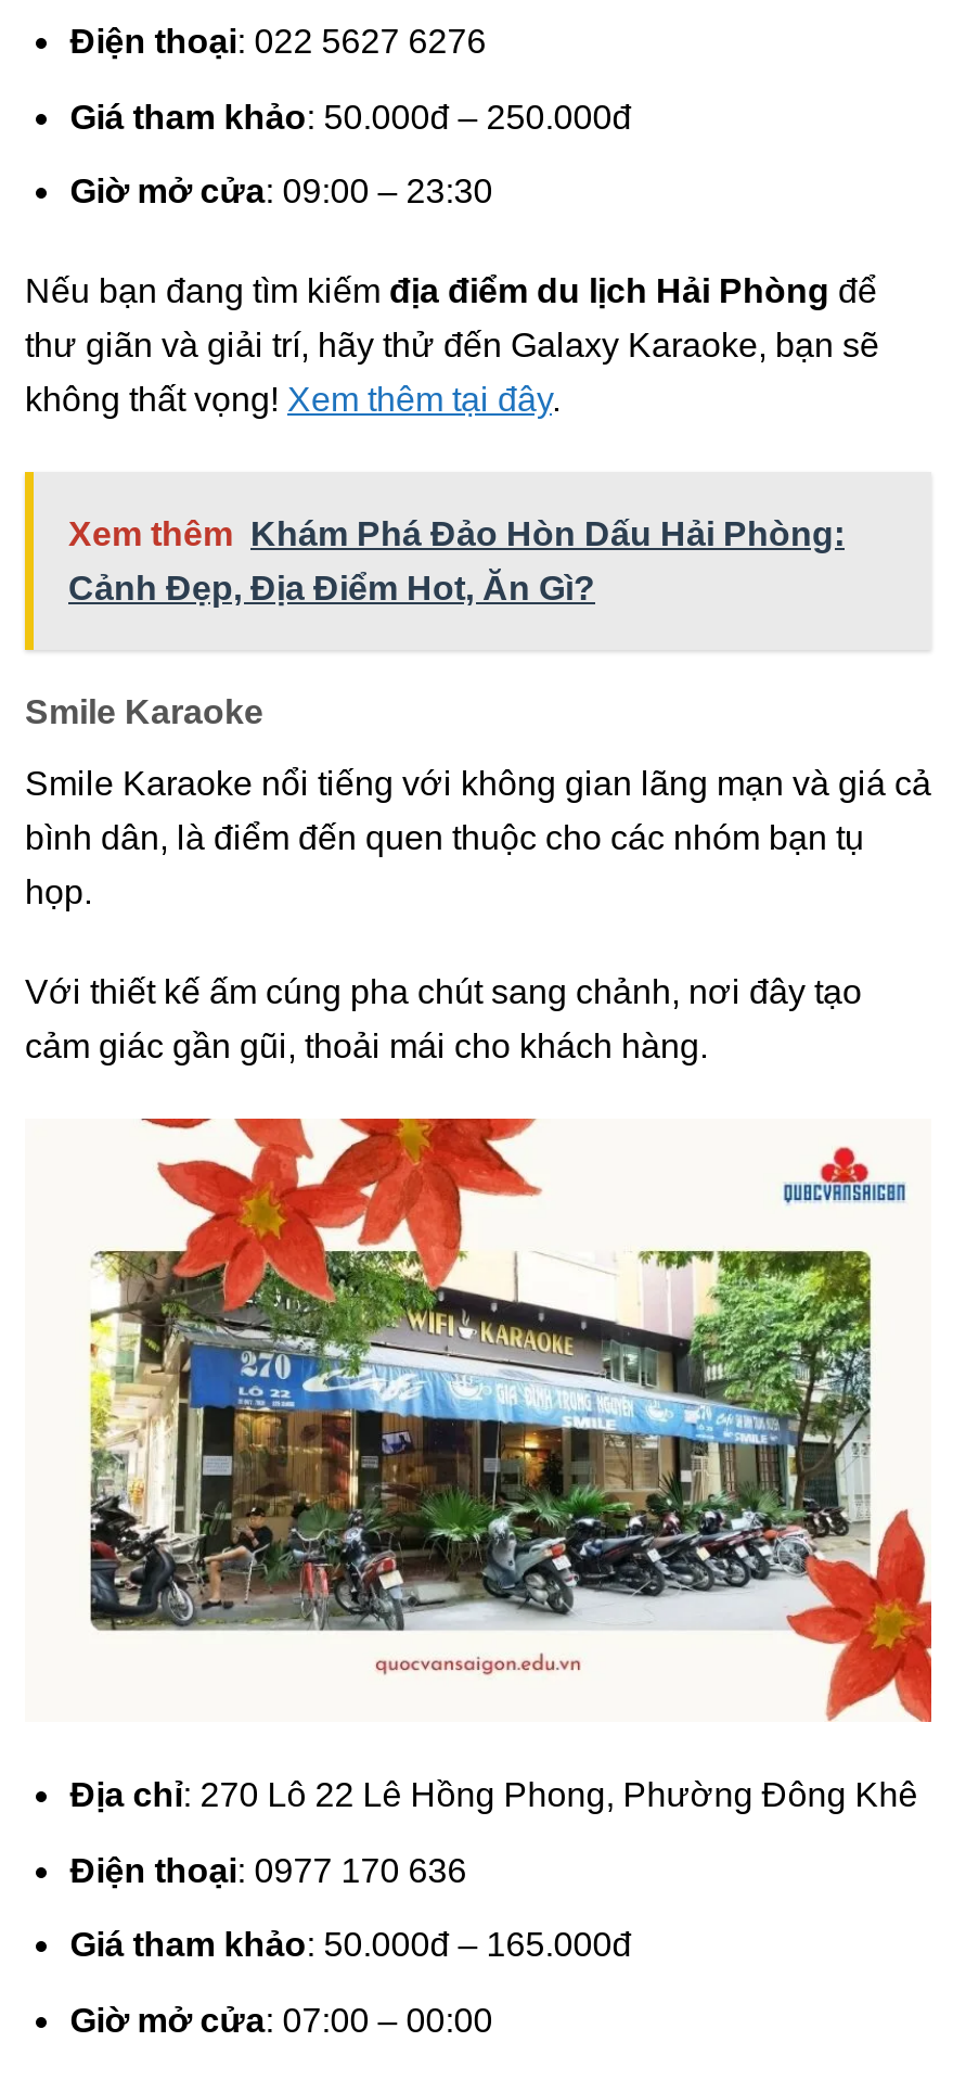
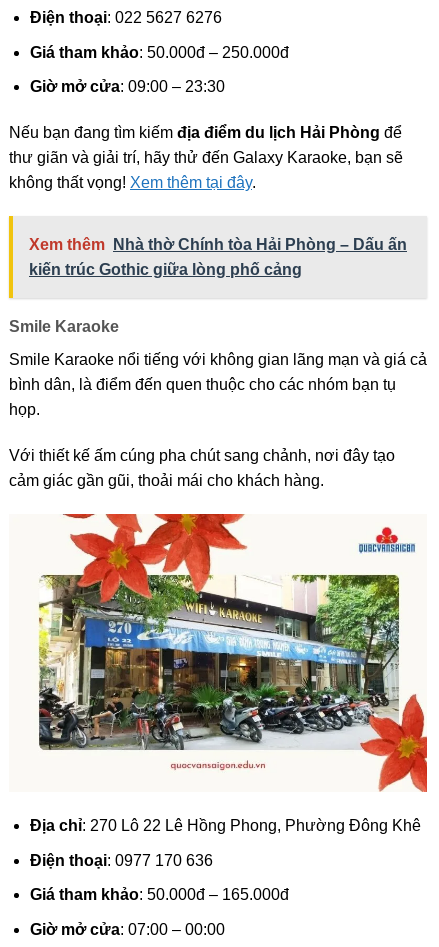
[68,515,845,552] Xem thêm Khám Phá Đảo Hòn Dấu Hải Phòng: -> [29,236,407,253] Xem thêm Nhà thờ Chính tòa Hải Phòng – Dấu ấn
[68,570,595,607] Cảnh Đẹp, Địa Điểm Hot, Ăn Gì? -> [29,261,302,278] kiến trúc Gothic giữa lòng phố cảng

